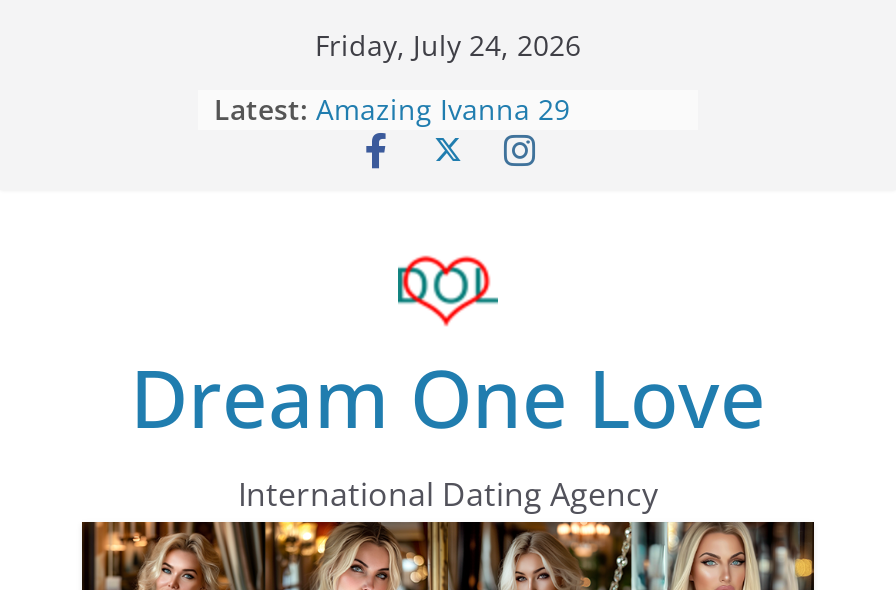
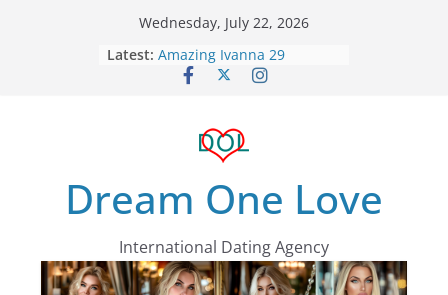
[315,26,581,64] Friday, July 24, 2026 -> [139,13,309,32] Wednesday, July 22, 2026

